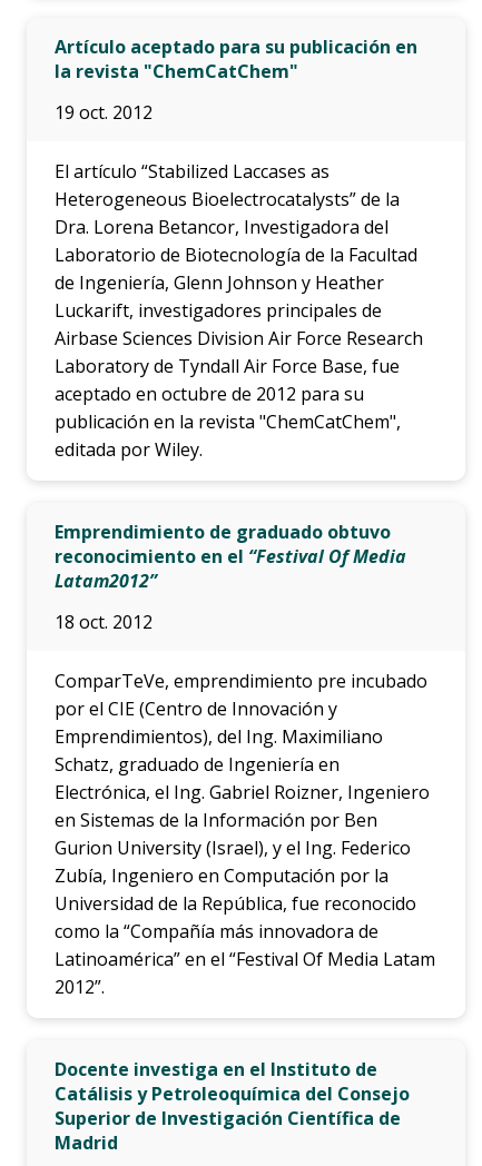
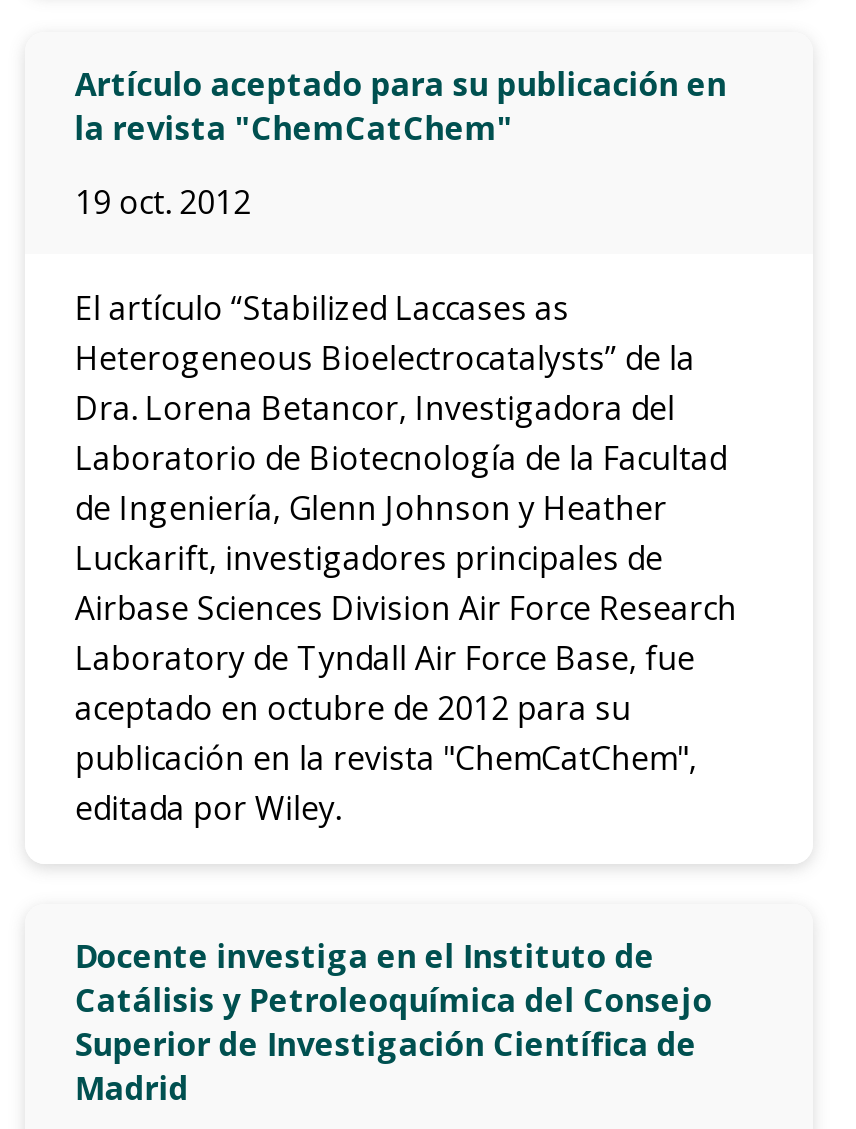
[54,520,435,999] Emprendimiento de graduado obtuvo | reconocimiento en el “Festival Of Media | Latam2012” | 18 oct. 2012 | ComparTeVe, emprendimiento pre incubado | por el CIE (Centro de Innovación y | Emprendimientos), del Ing. Maximiliano | Schatz, graduado de Ingeniería en | Electrónica, el Ing. Gabriel Roizner, Ingeniero | en Sistemas de la Información por Ben | Gurion University (Israel), y el Ing. Federico | Zubía, Ingeniero en Computación por la | Universidad de la República, fue reconocido | como la “Compañía más innovadora de | Latinoamérica” en el “Festival Of Media Latam | 2012”. -> none

